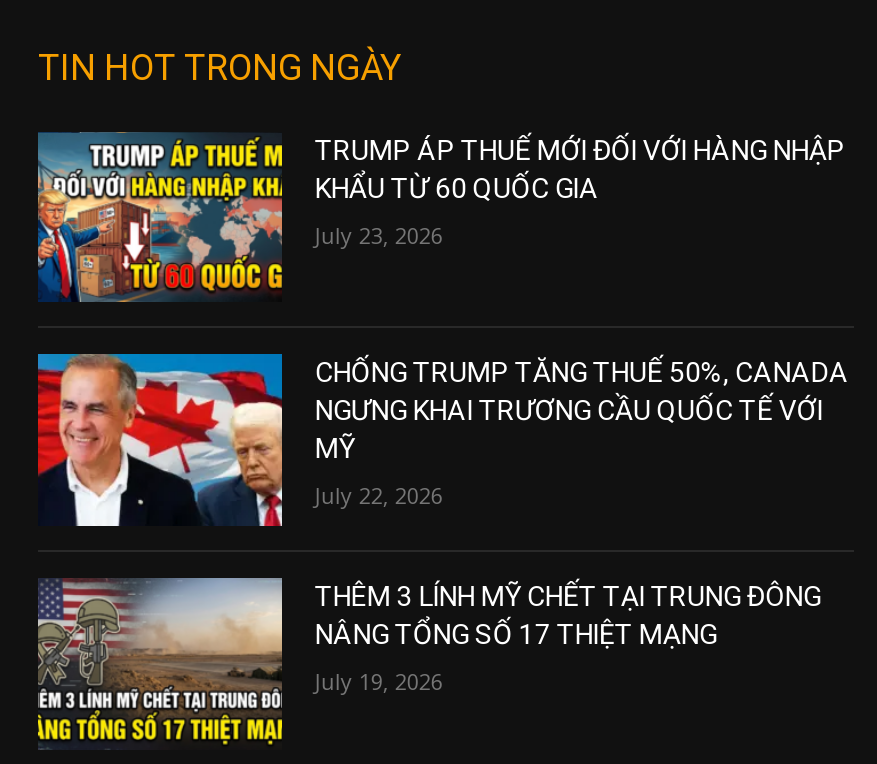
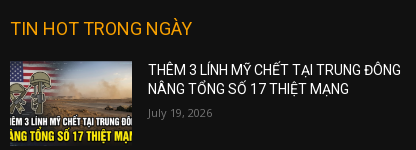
[36,132,845,304] [image] | TRUMP ÁP THUẾ MỚI ĐỐI VỚI HÀNG NHẬP | KHẨU TỪ 60 QUỐC GIA | July 23, 2026 -> none
[36,352,849,528] [image] | CHỐNG TRUMP TĂNG THUẾ 50%, CANADA | NGƯNG KHAI TRƯƠNG CẦU QUỐC TẾ VỚI | MỸ | July 22, 2026 -> none

